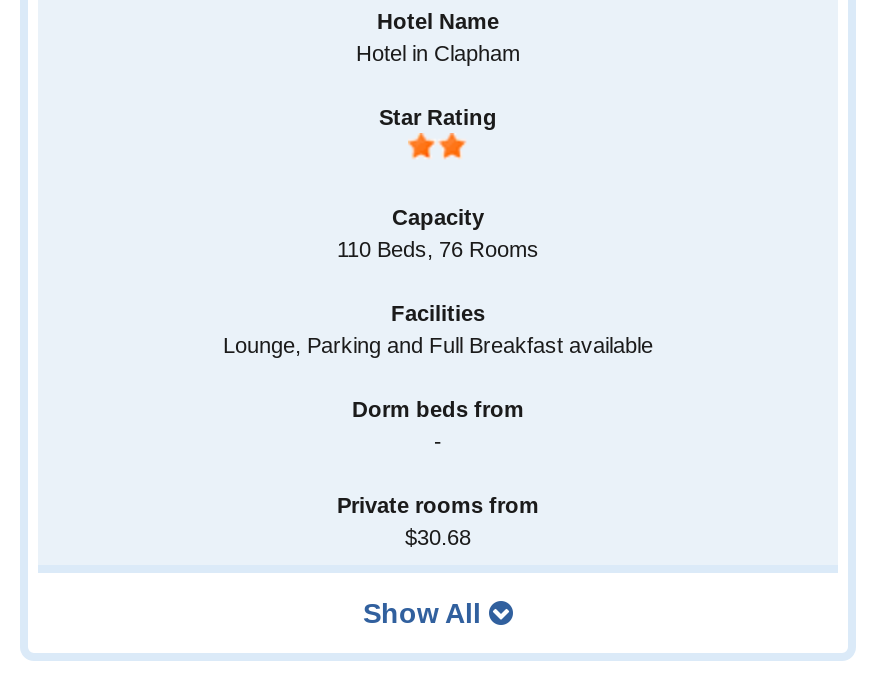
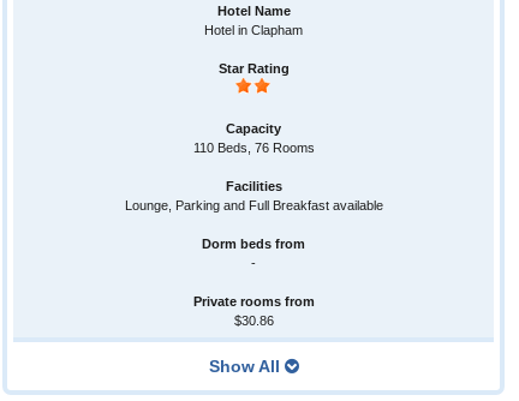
[405,526,471,550] $30.68 -> [234,314,273,328] $30.86

